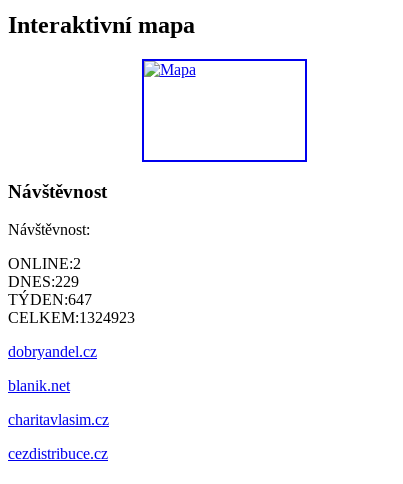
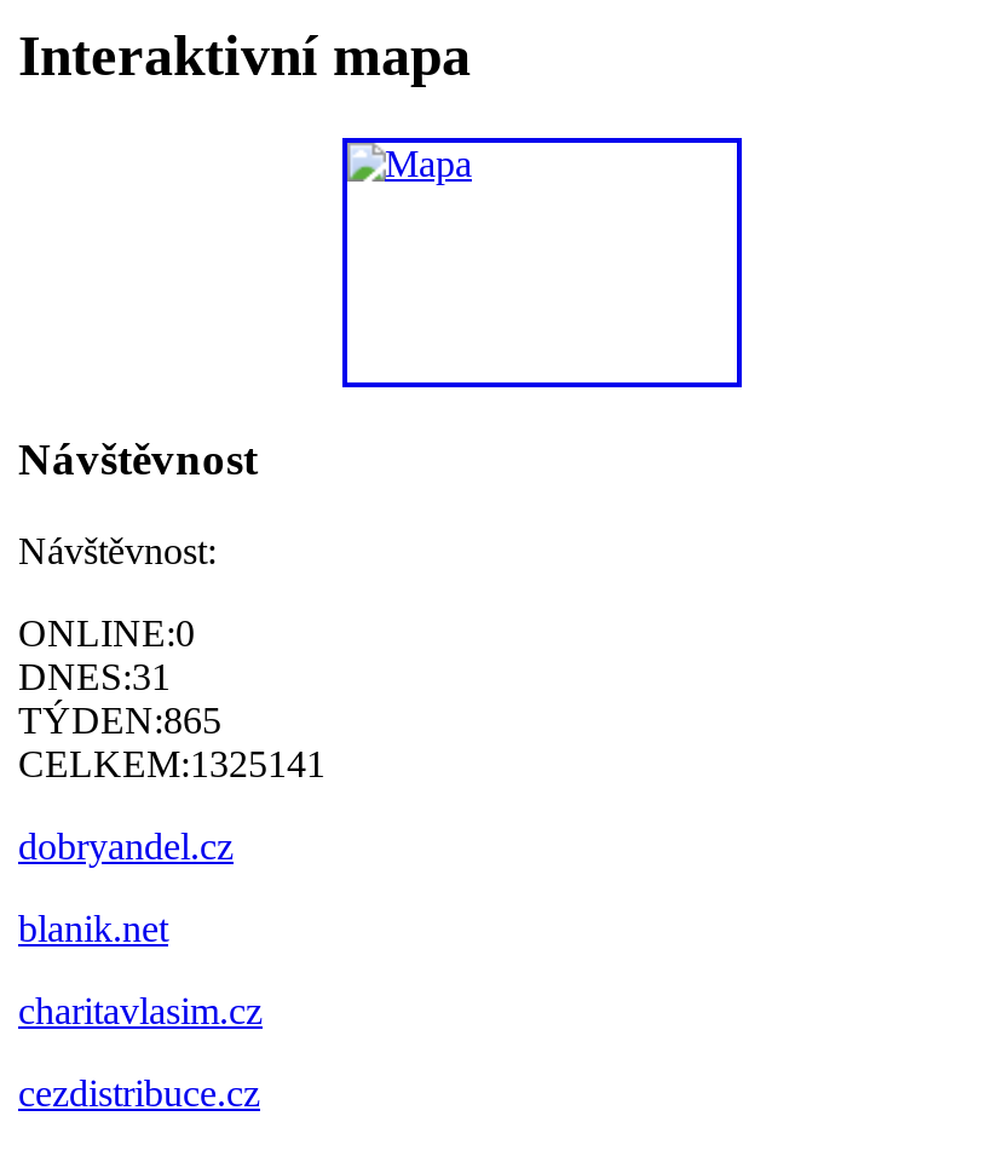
[8,255,81,272] ONLINE:2 -> [18,614,195,655] ONLINE:0
[8,273,79,290] DNES:229 -> [18,657,171,698] DNES:31
[8,291,92,308] TÝDEN:647 -> [18,701,221,742] TÝDEN:865
[8,309,135,326] CELKEM:1324923 -> [18,744,325,786] CELKEM:1325141

